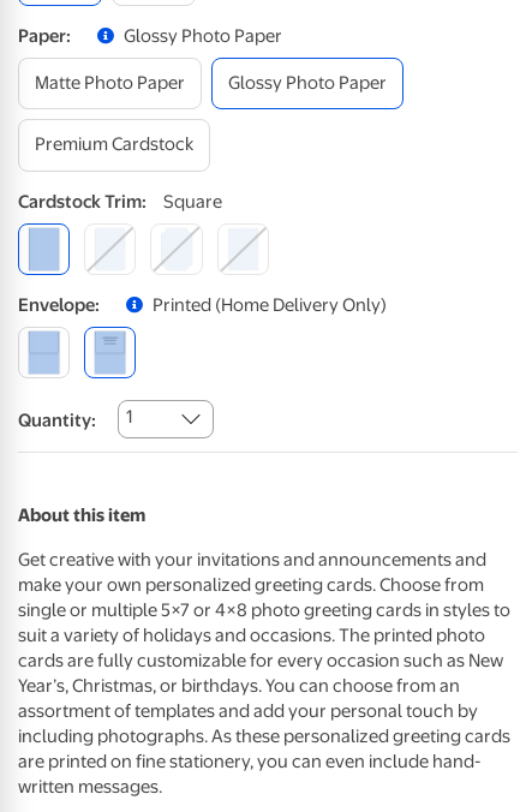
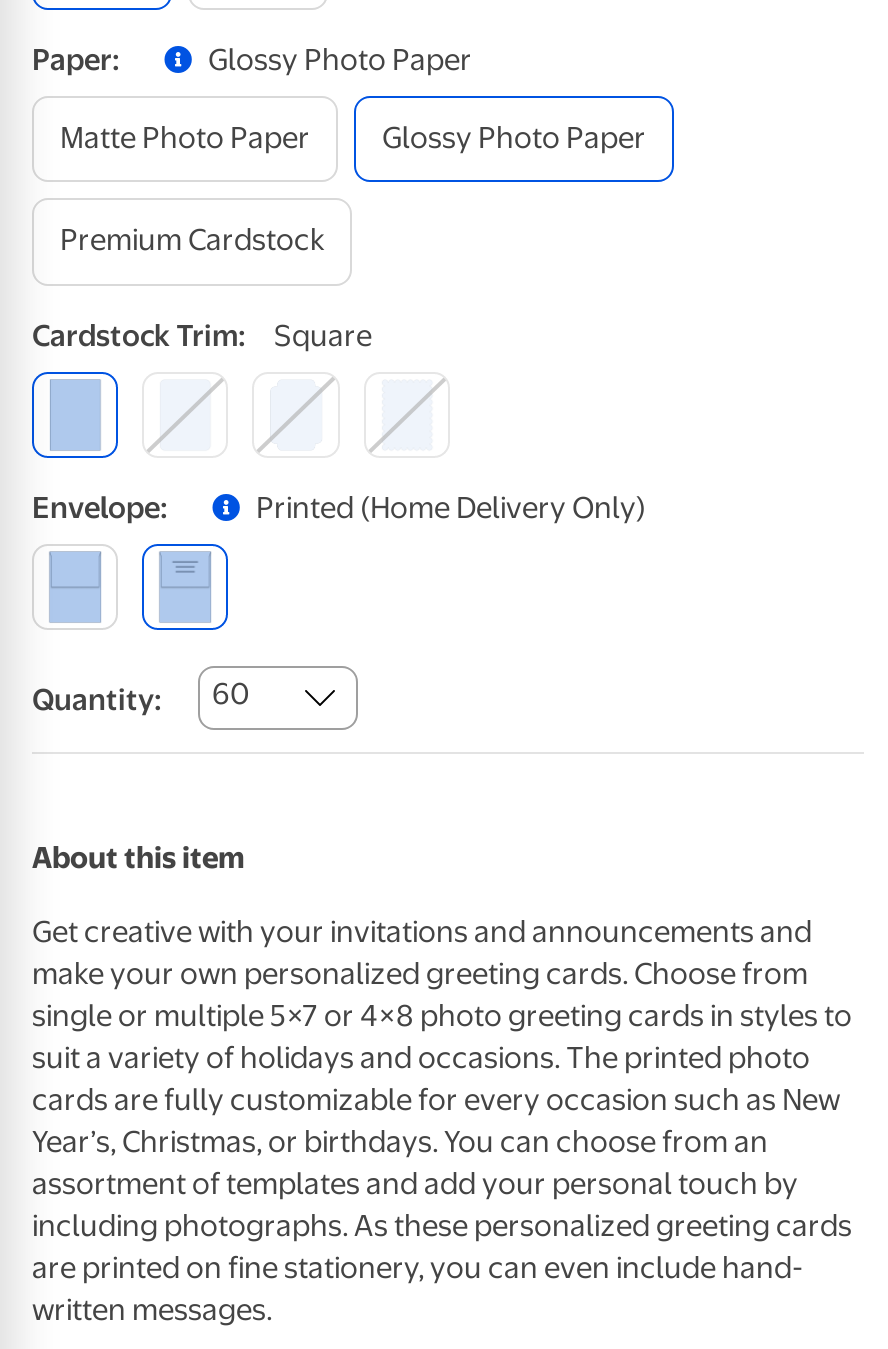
[18,406,132,431] Quantity: 1 -> [32,677,250,718] Quantity: 60

